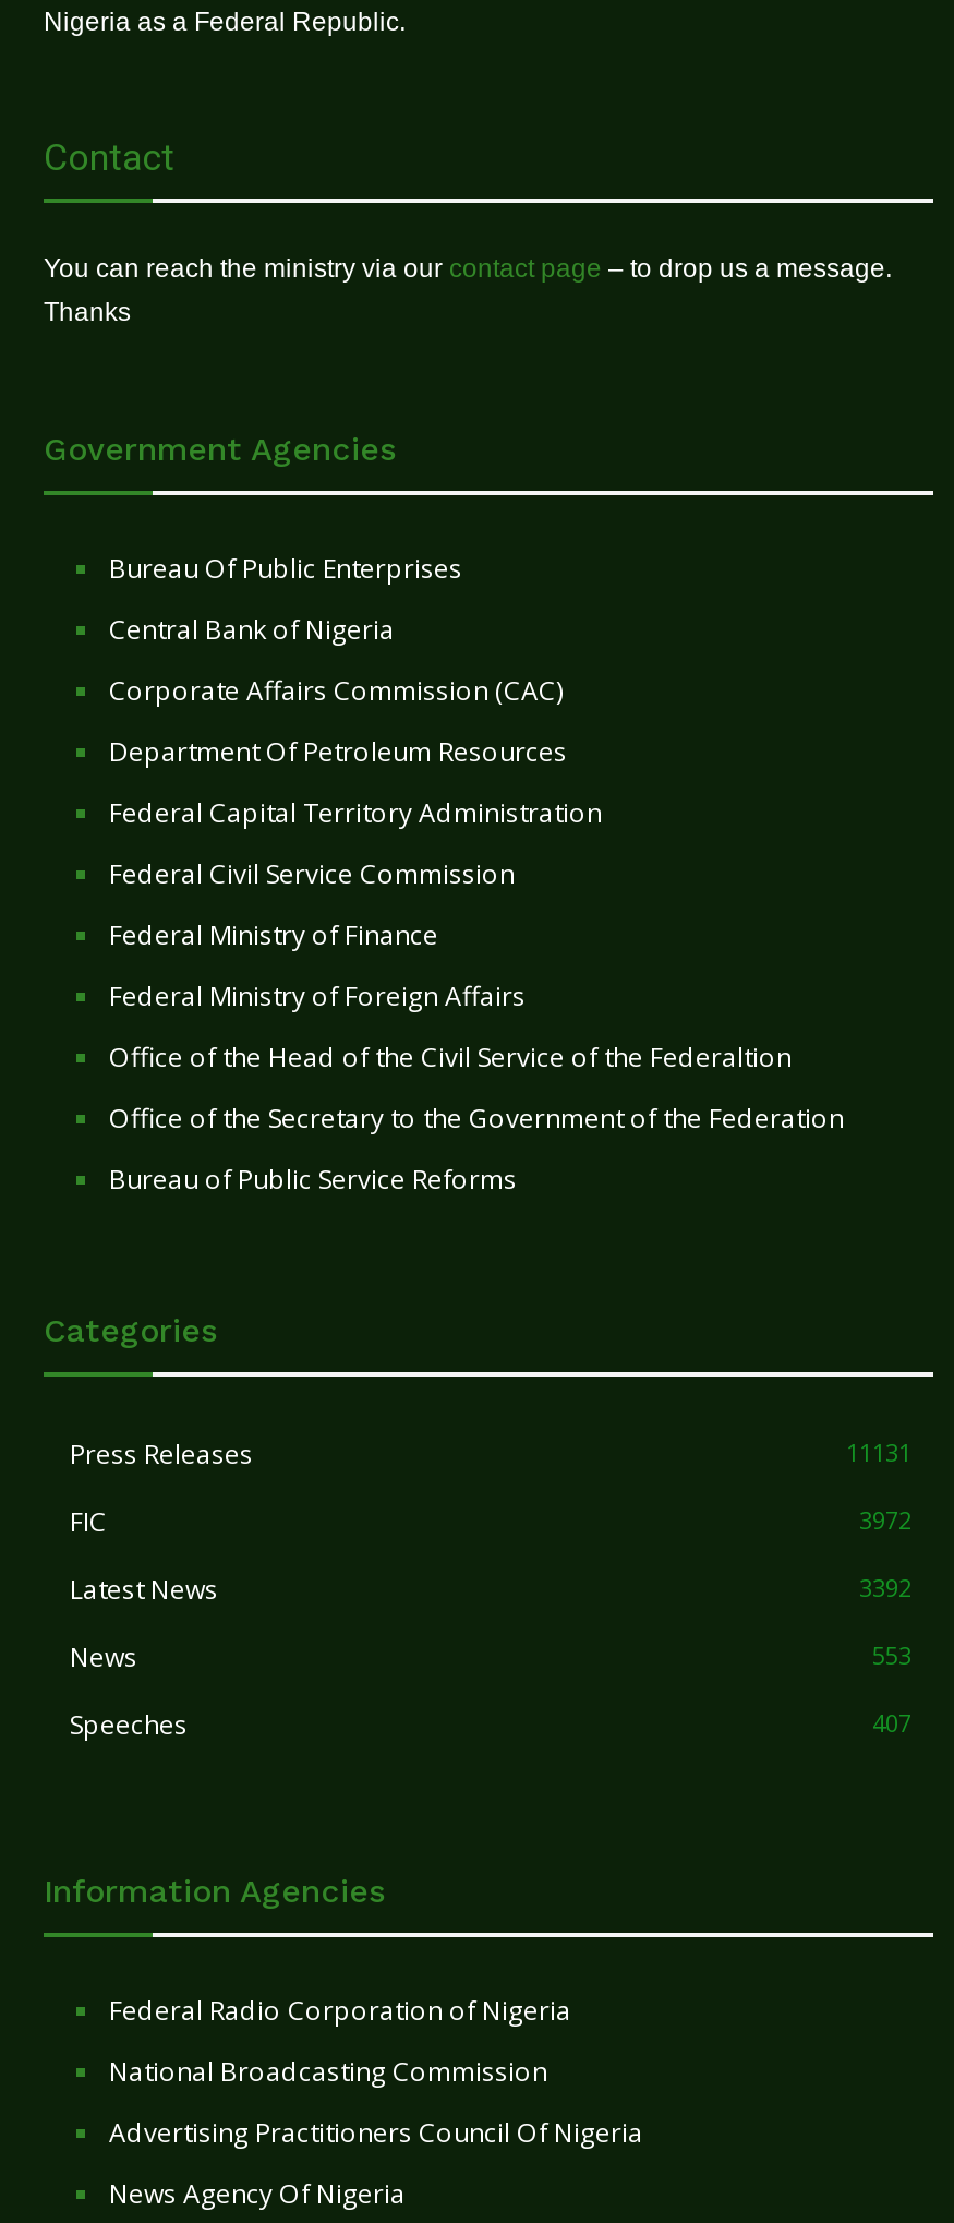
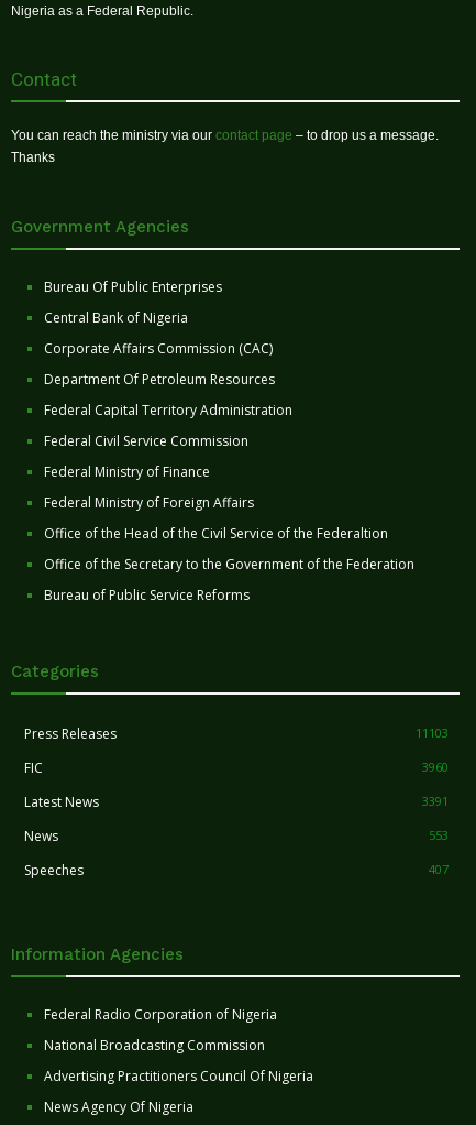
[846,1435,911,1468] 11131 -> [416,724,449,741] 11103
[859,1503,911,1535] 3972 -> [422,758,449,775] 3960
[859,1570,911,1603] 3392 -> [422,792,449,809] 3391

